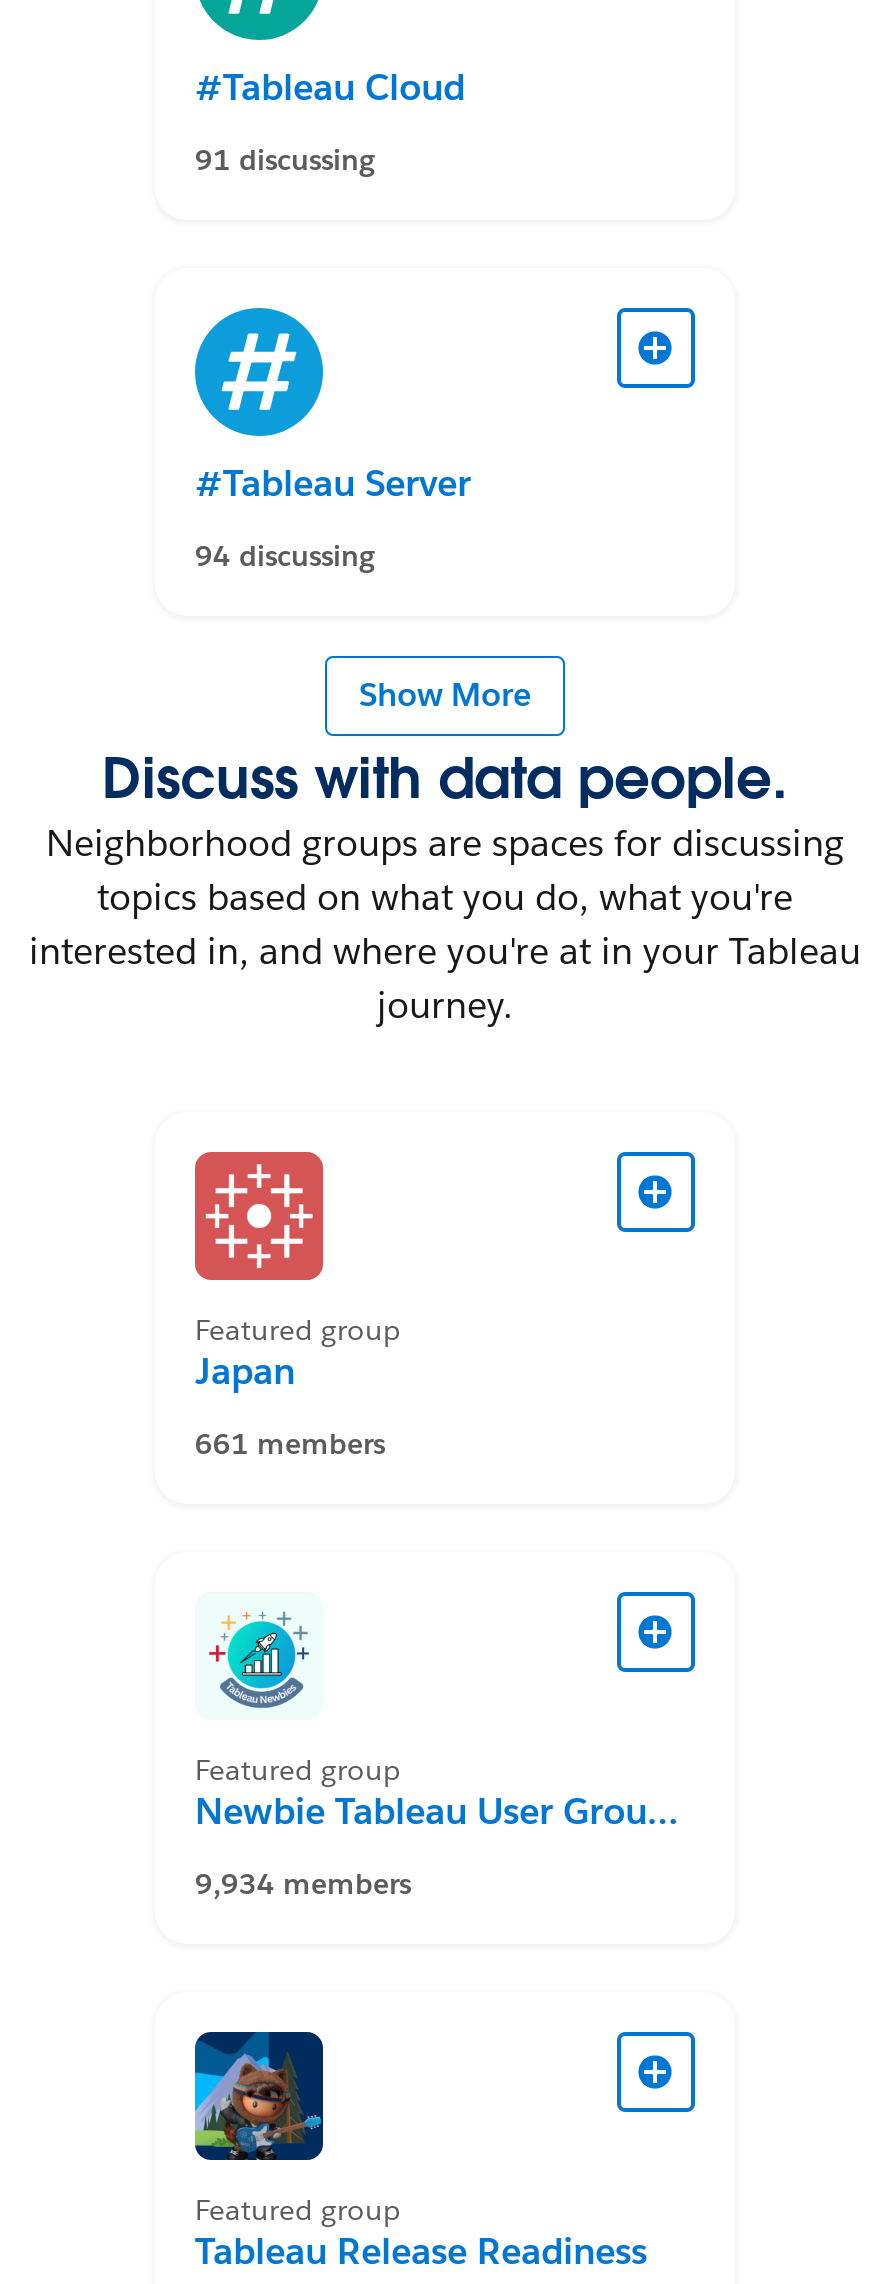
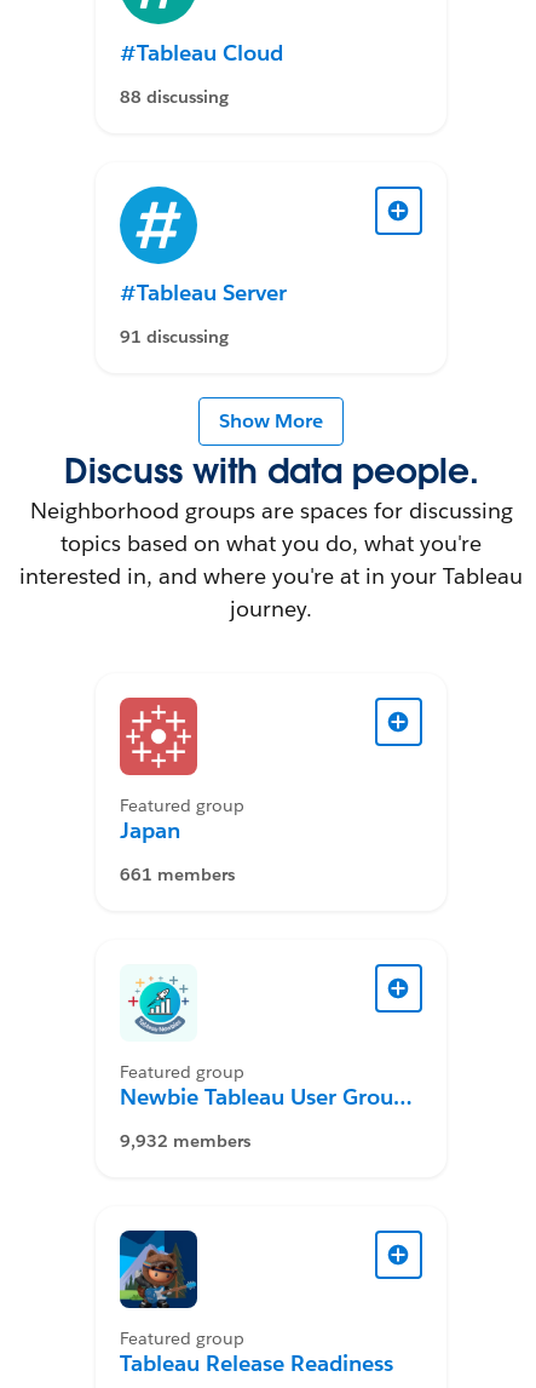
[195,142,375,178] 91 discussing -> [120,86,229,108] 88 discussing
[195,538,375,574] 94 discussing -> [120,326,229,348] 91 discussing
[195,1866,411,1902] 9,934 members -> [120,1130,250,1152] 9,932 members

